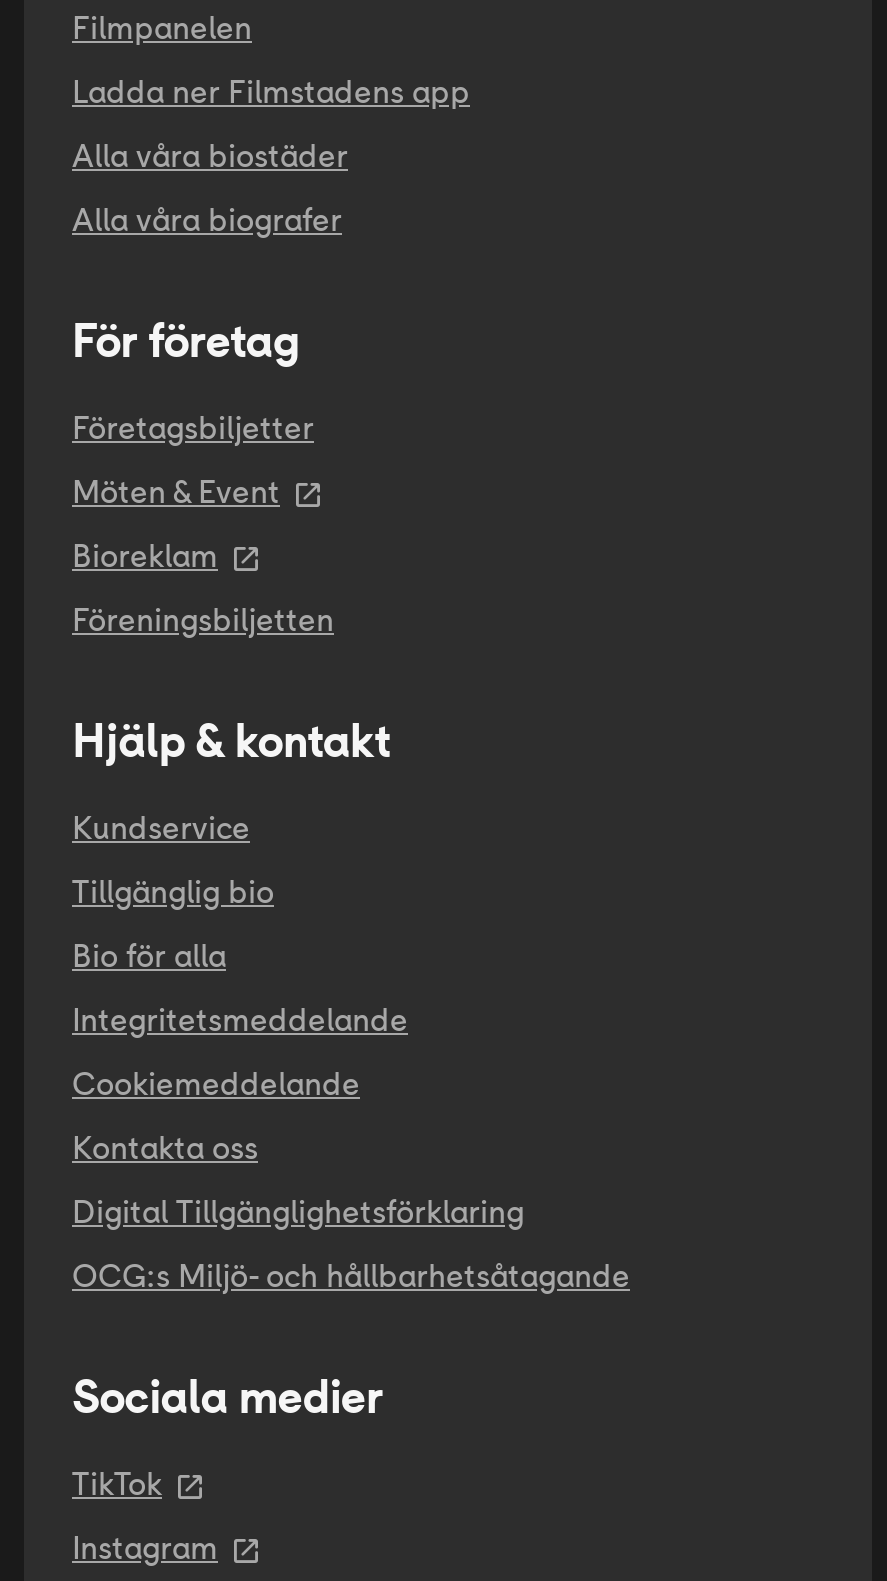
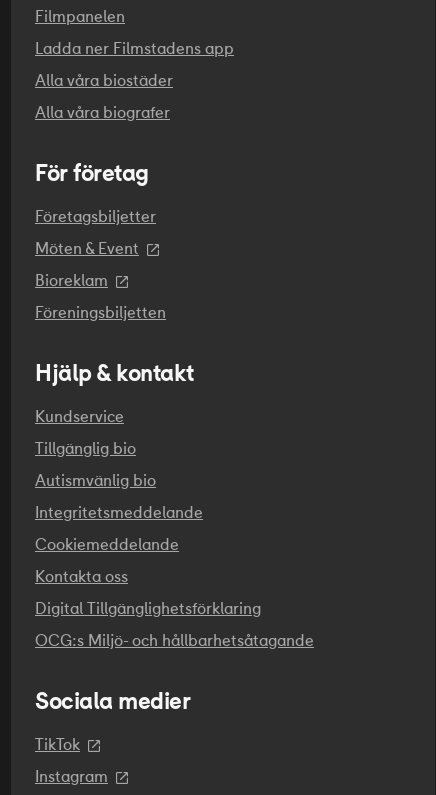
[72,937,226,975] Bio för alla -> [35,471,156,490] Autismvänlig bio

